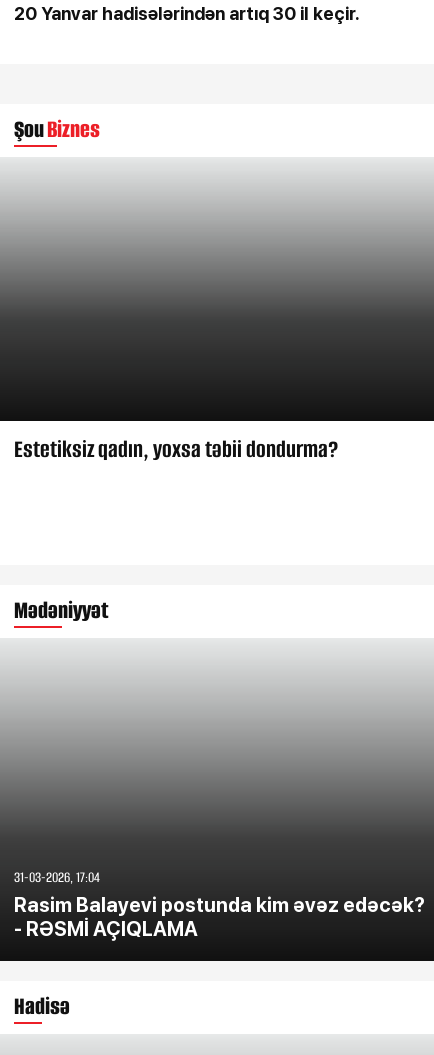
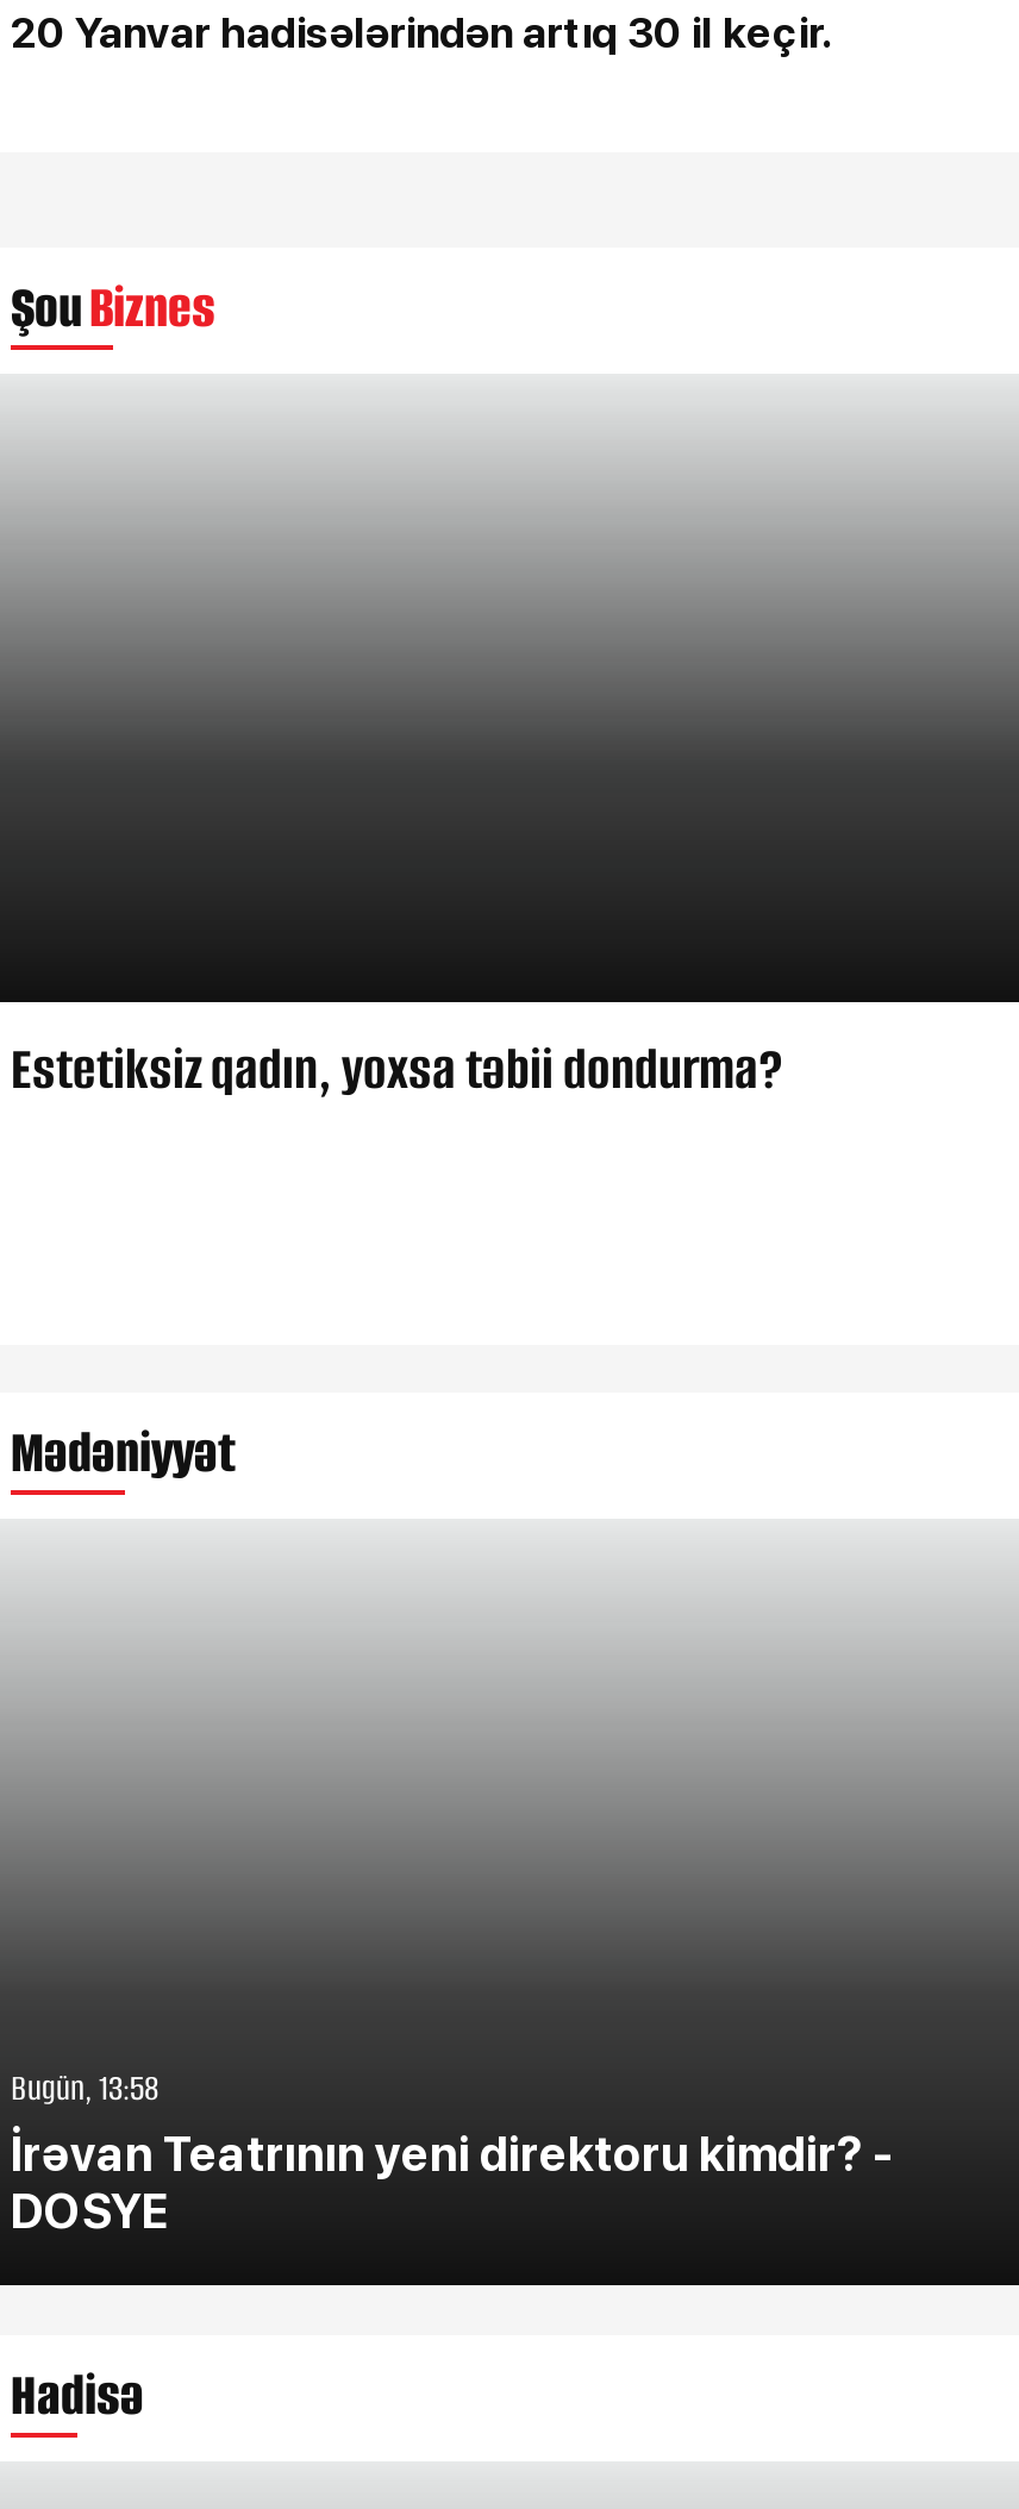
[14,868,425,941] 31-03-2026, 17:04 | Rasim Balayevi postunda kim əvəz edəcək? | - RƏSMİ AÇIQLAMA -> [11,2066,892,2239] Bugün, 13:58 | İrəvan Teatrının yeni direktoru kimdir? - | DOSYE

